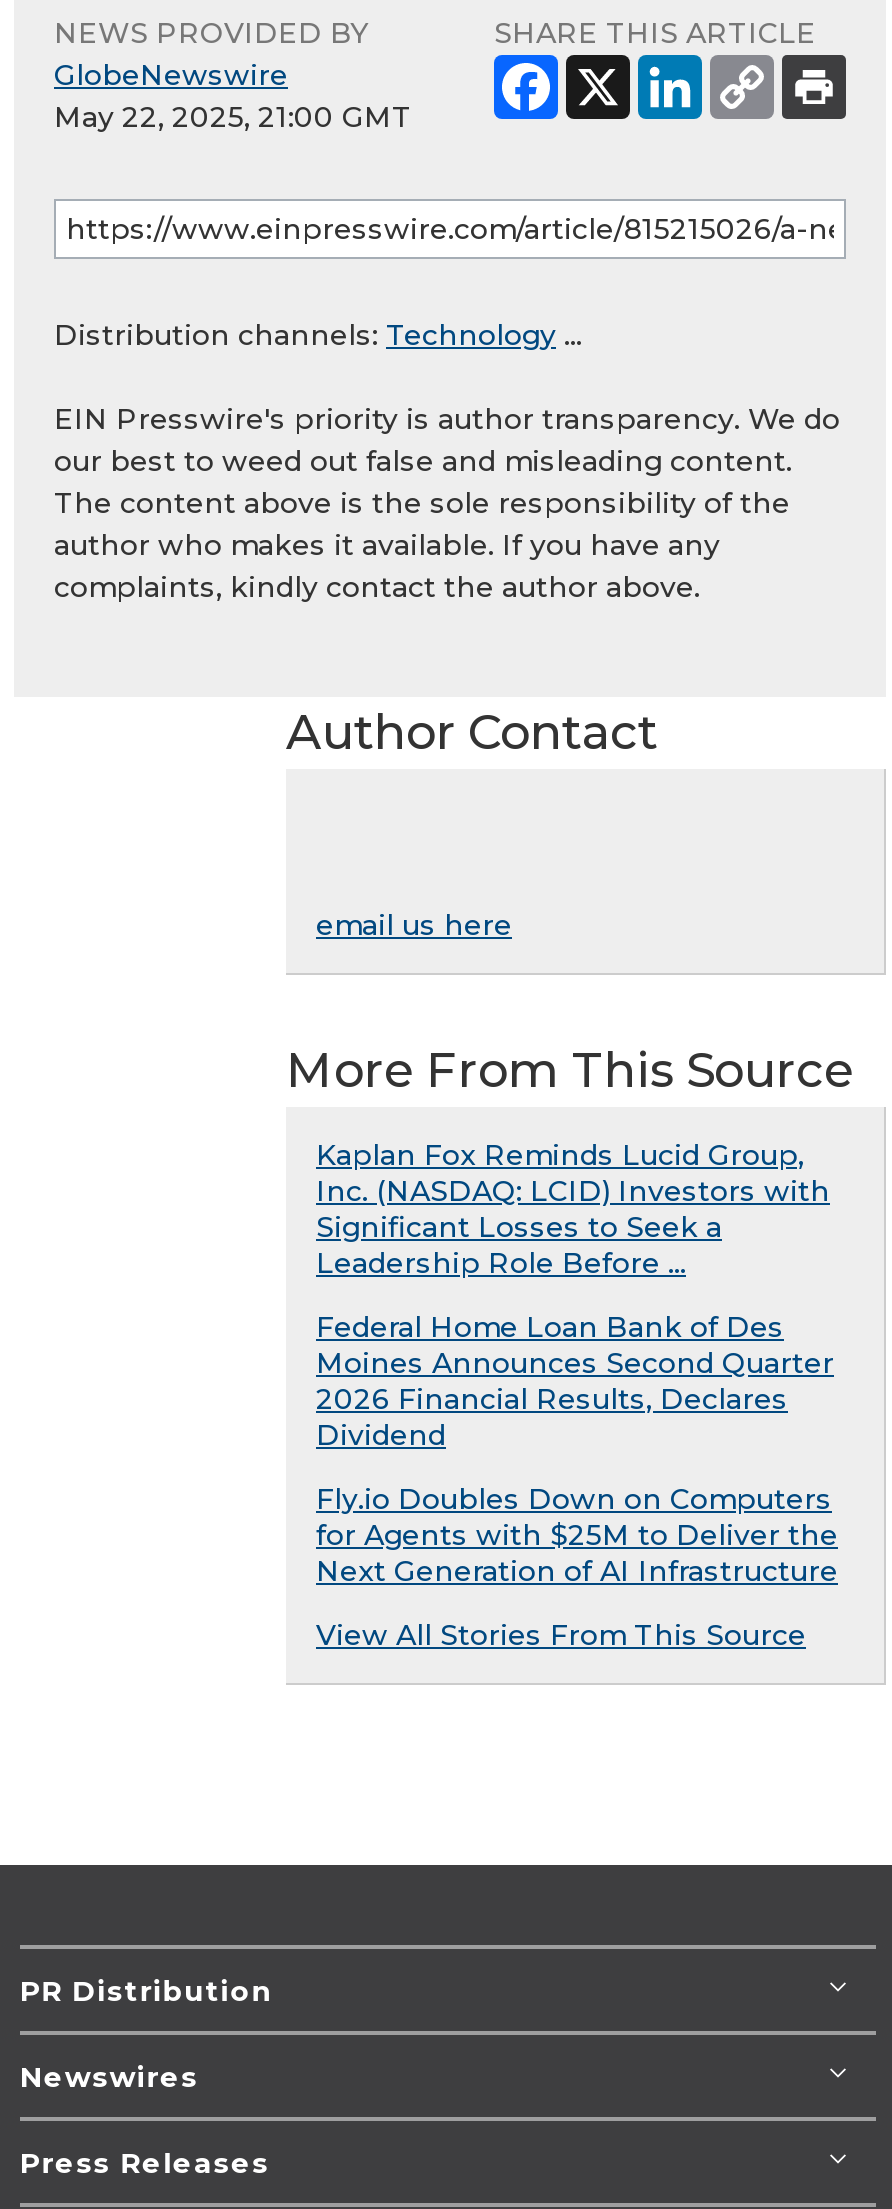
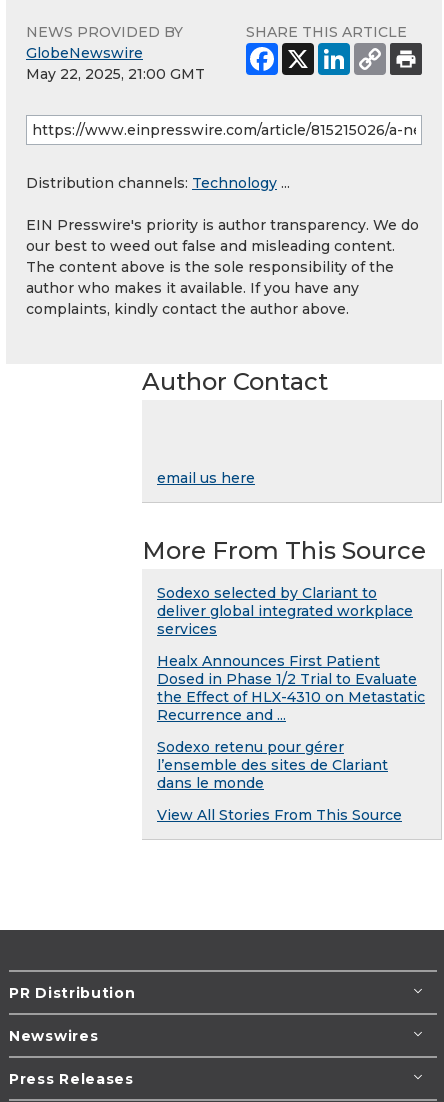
[316,1137,830,1281] Kaplan Fox Reminds Lucid Group, | Inc. (NASDAQ: LCID) Investors with | Significant Losses to Seek a | Leadership Role Before ... -> [157,584,413,638] Sodexo selected by Clariant to | deliver global integrated workplace | services
[316,1309,834,1453] Federal Home Loan Bank of Des | Moines Announces Second Quarter | 2026 Financial Results, Declares | Dividend -> [157,652,425,724] Healx Announces First Patient | Dosed in Phase 1/2 Trial to Evaluate | the Effect of HLX-4310 on Metastatic | Recurrence and ...
[316,1481,838,1589] Fly.io Doubles Down on Computers | for Agents with $25M to Deliver the | Next Generation of AI Infrastructure -> [157,738,388,792] Sodexo retenu pour gérer | l’ensemble des sites de Clariant | dans le monde

